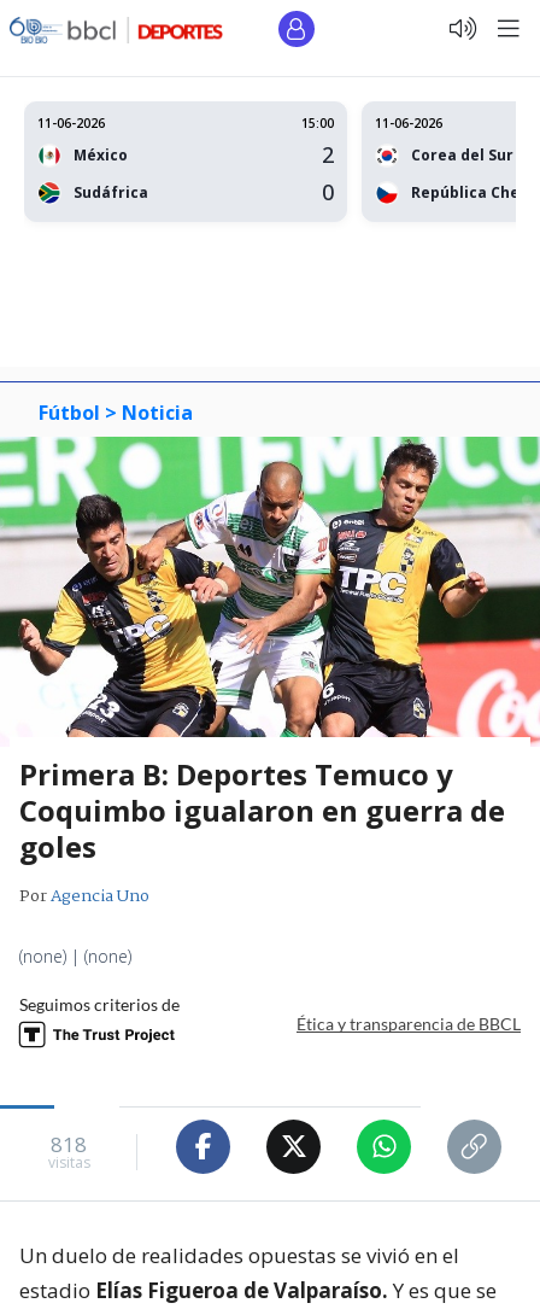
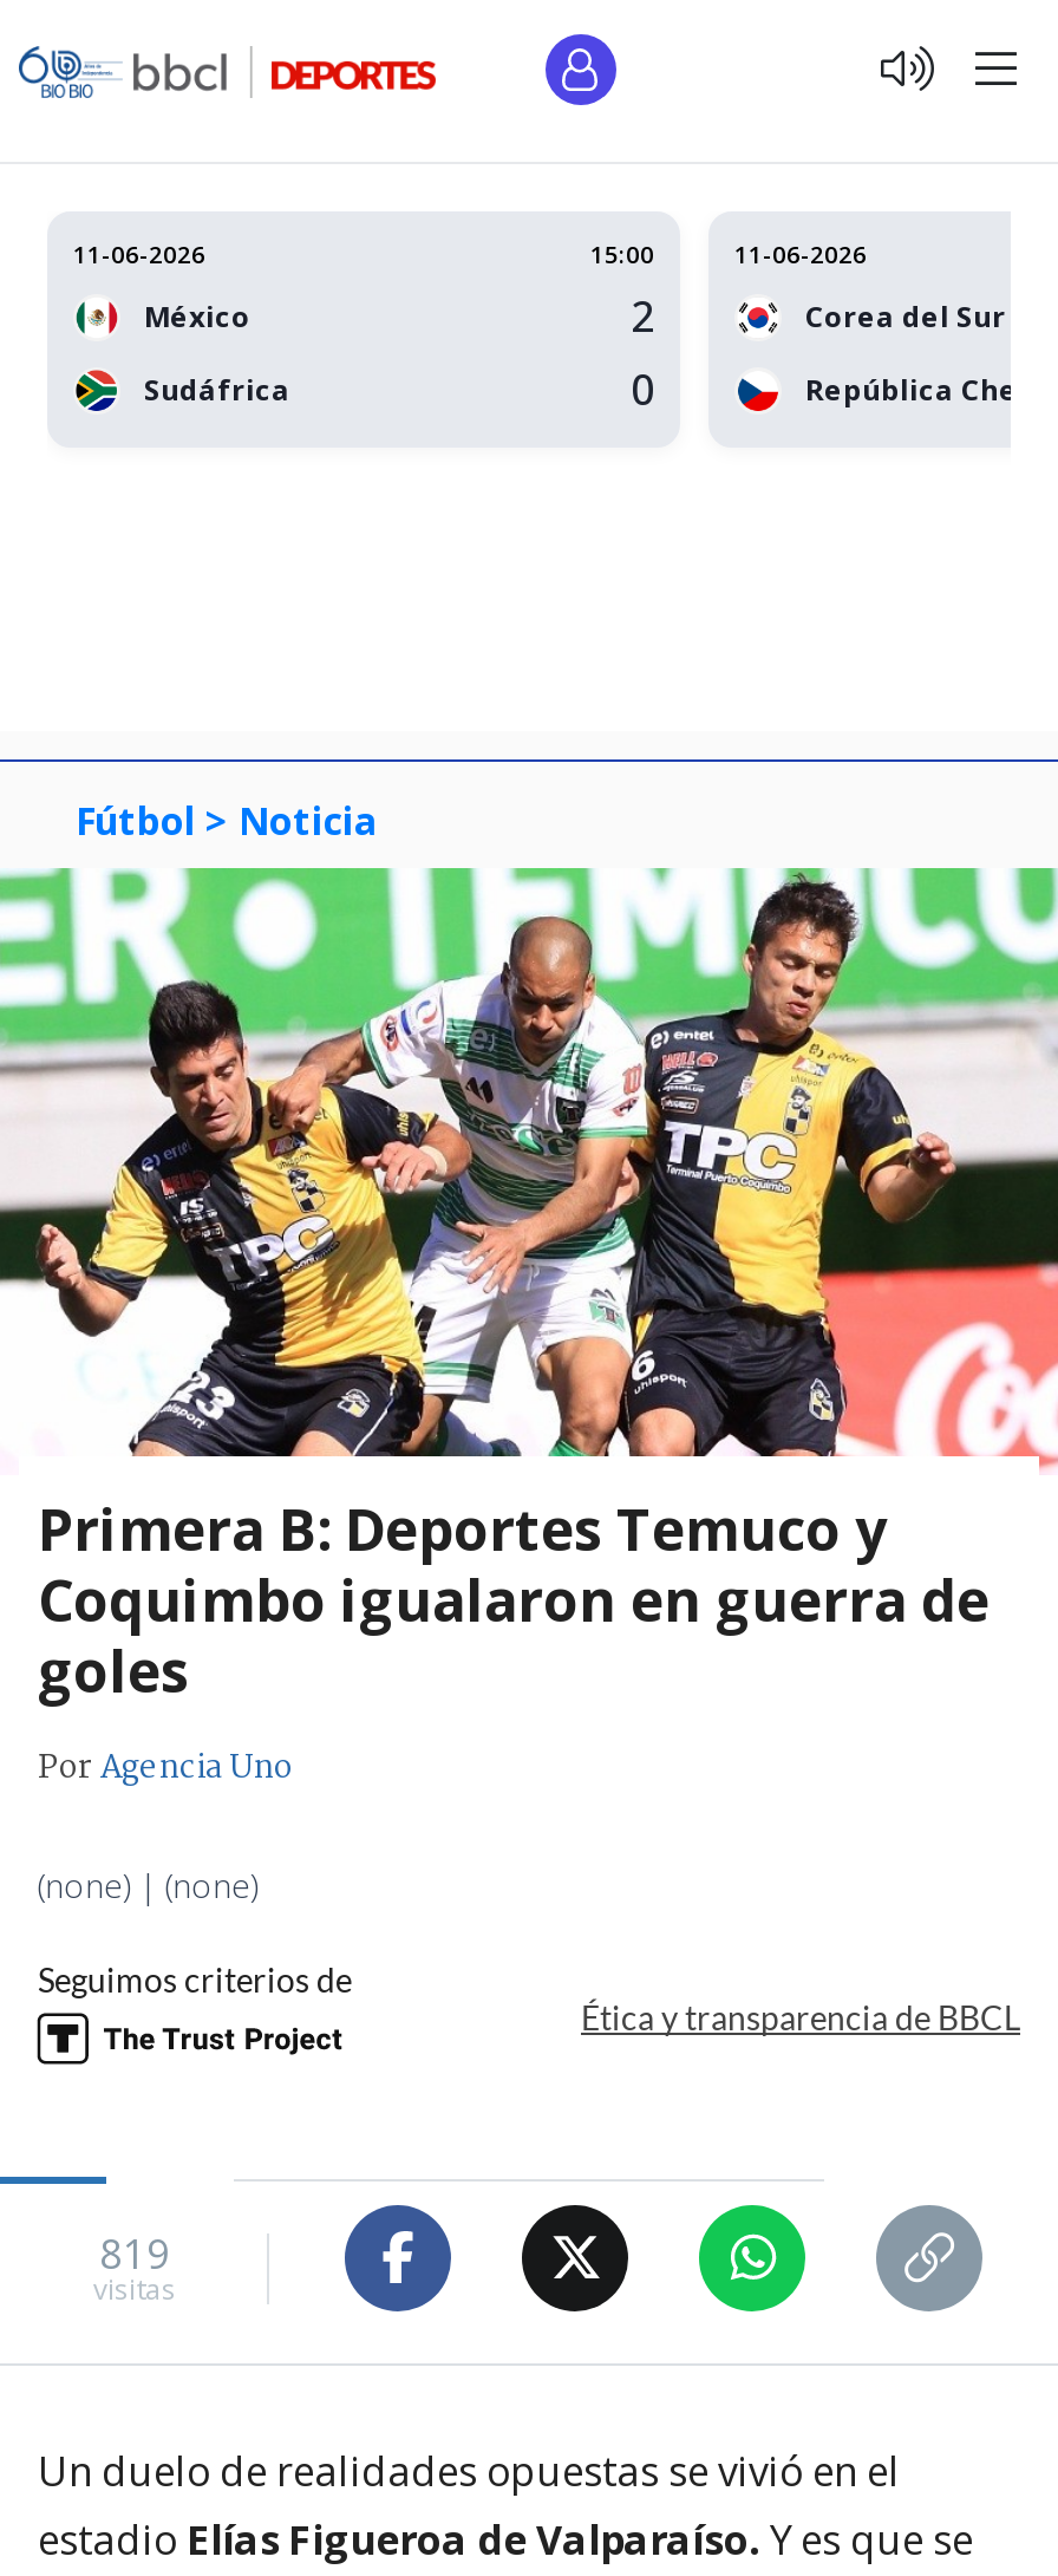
[51,1131,87,1159] 818 -> [99,2227,170,2281] 819

